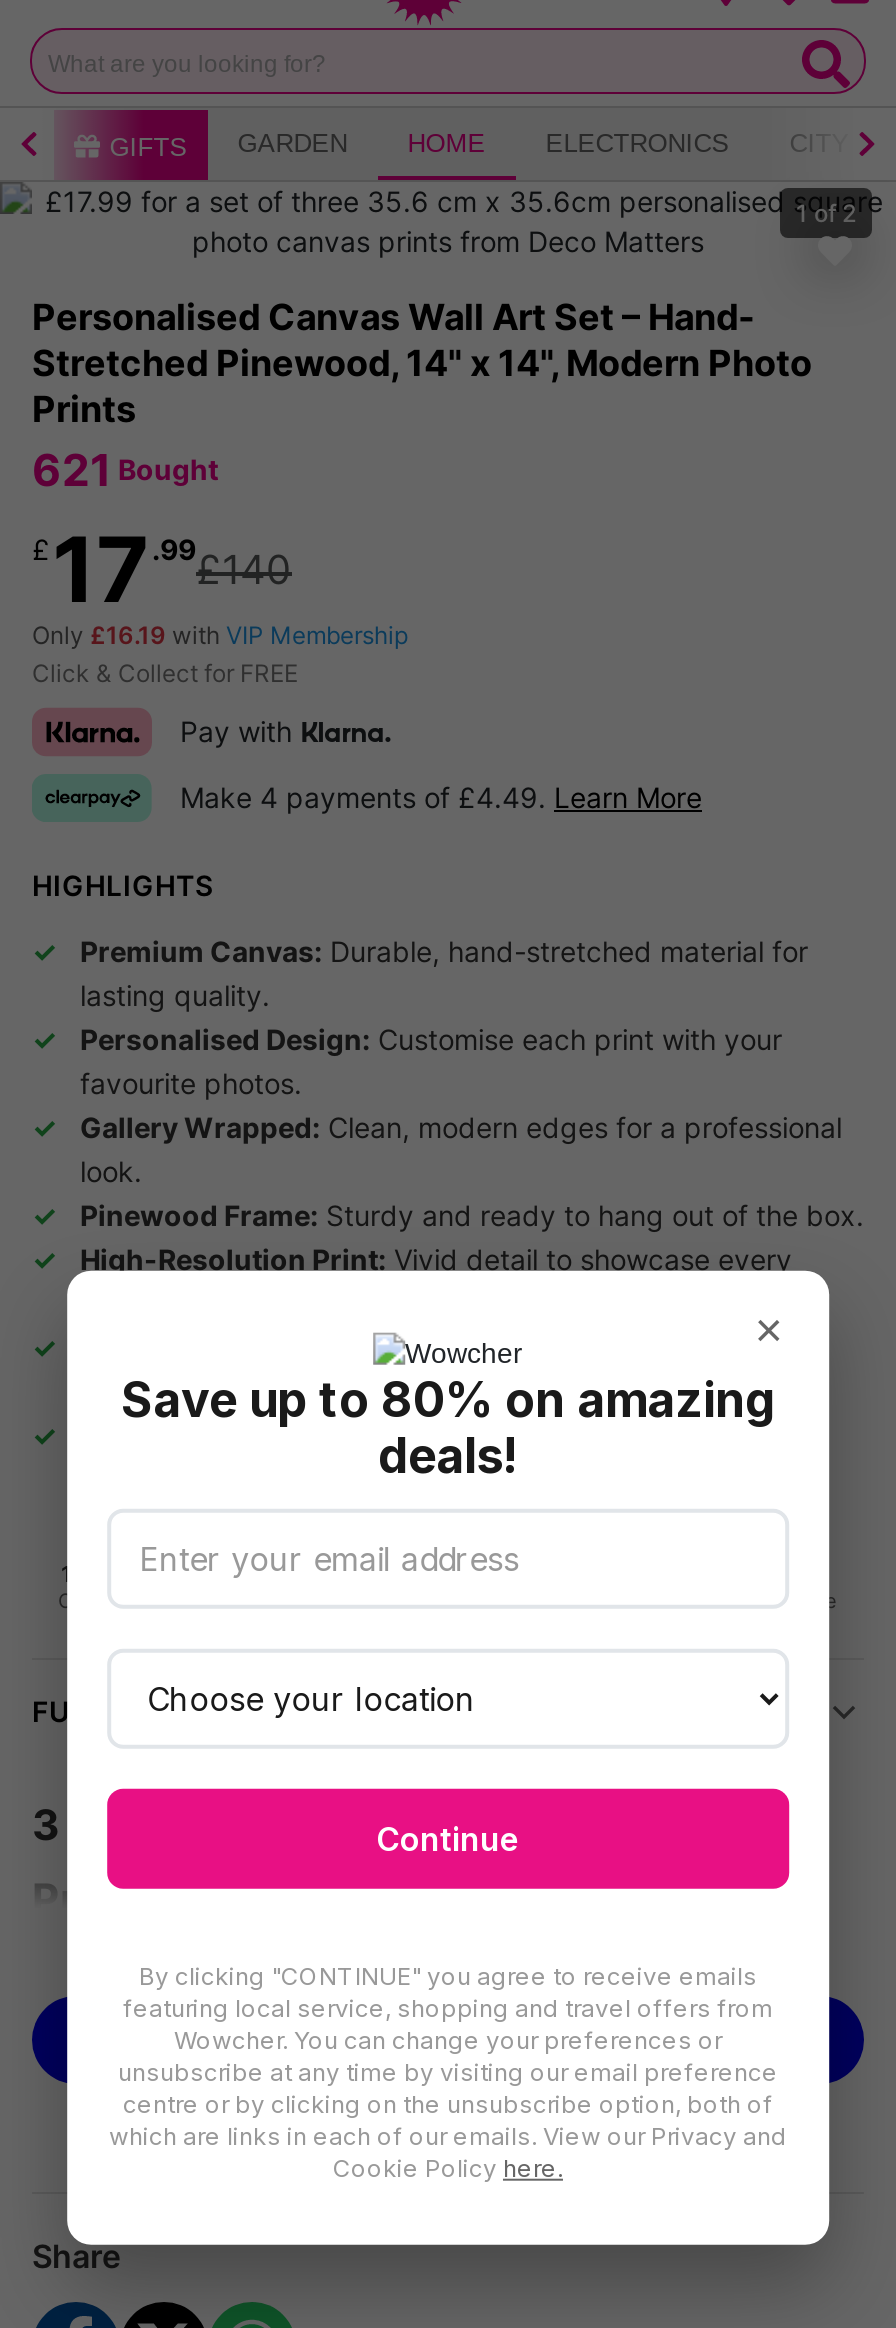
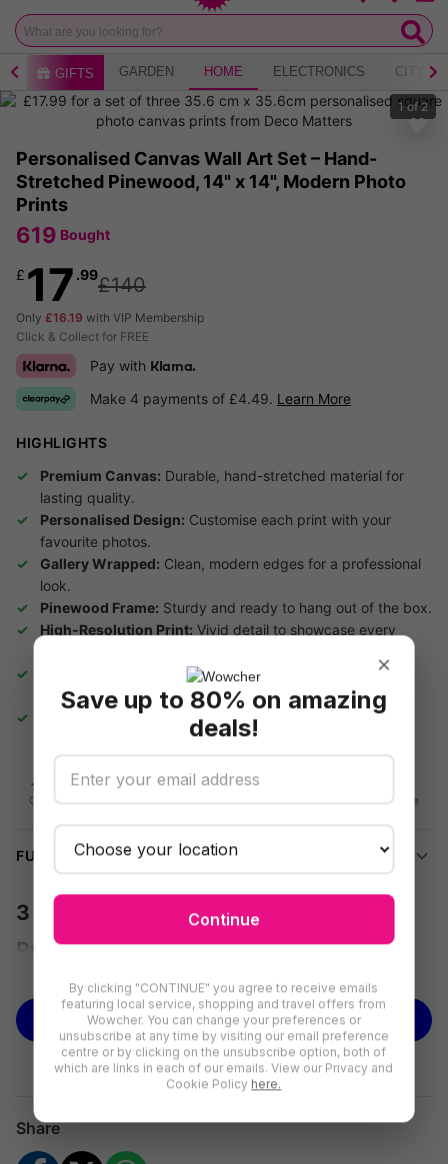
[32,444,218,496] 621 Bought -> [16,222,110,248] 619 Bought

